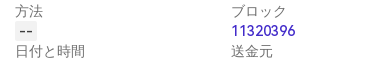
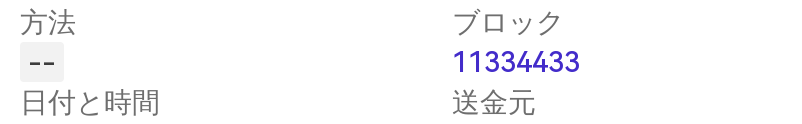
[231,23,295,39] 11320396 -> [452,46,580,78] 11334433

